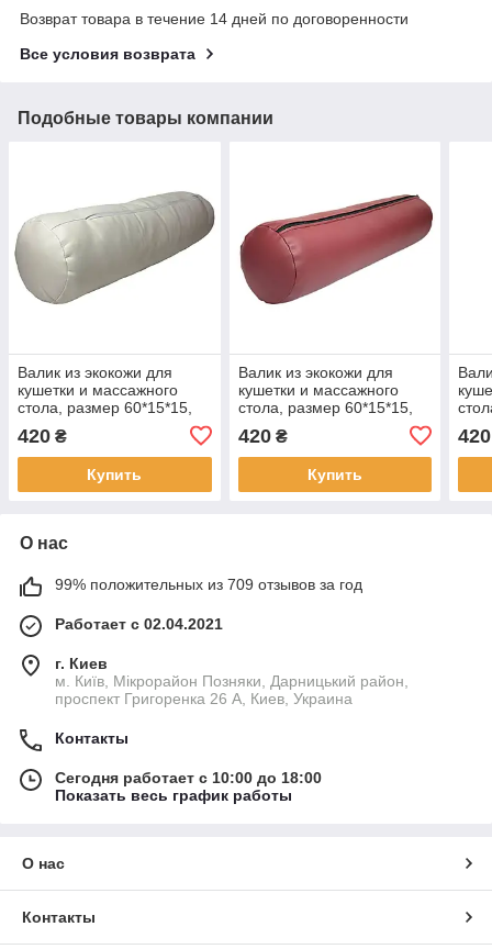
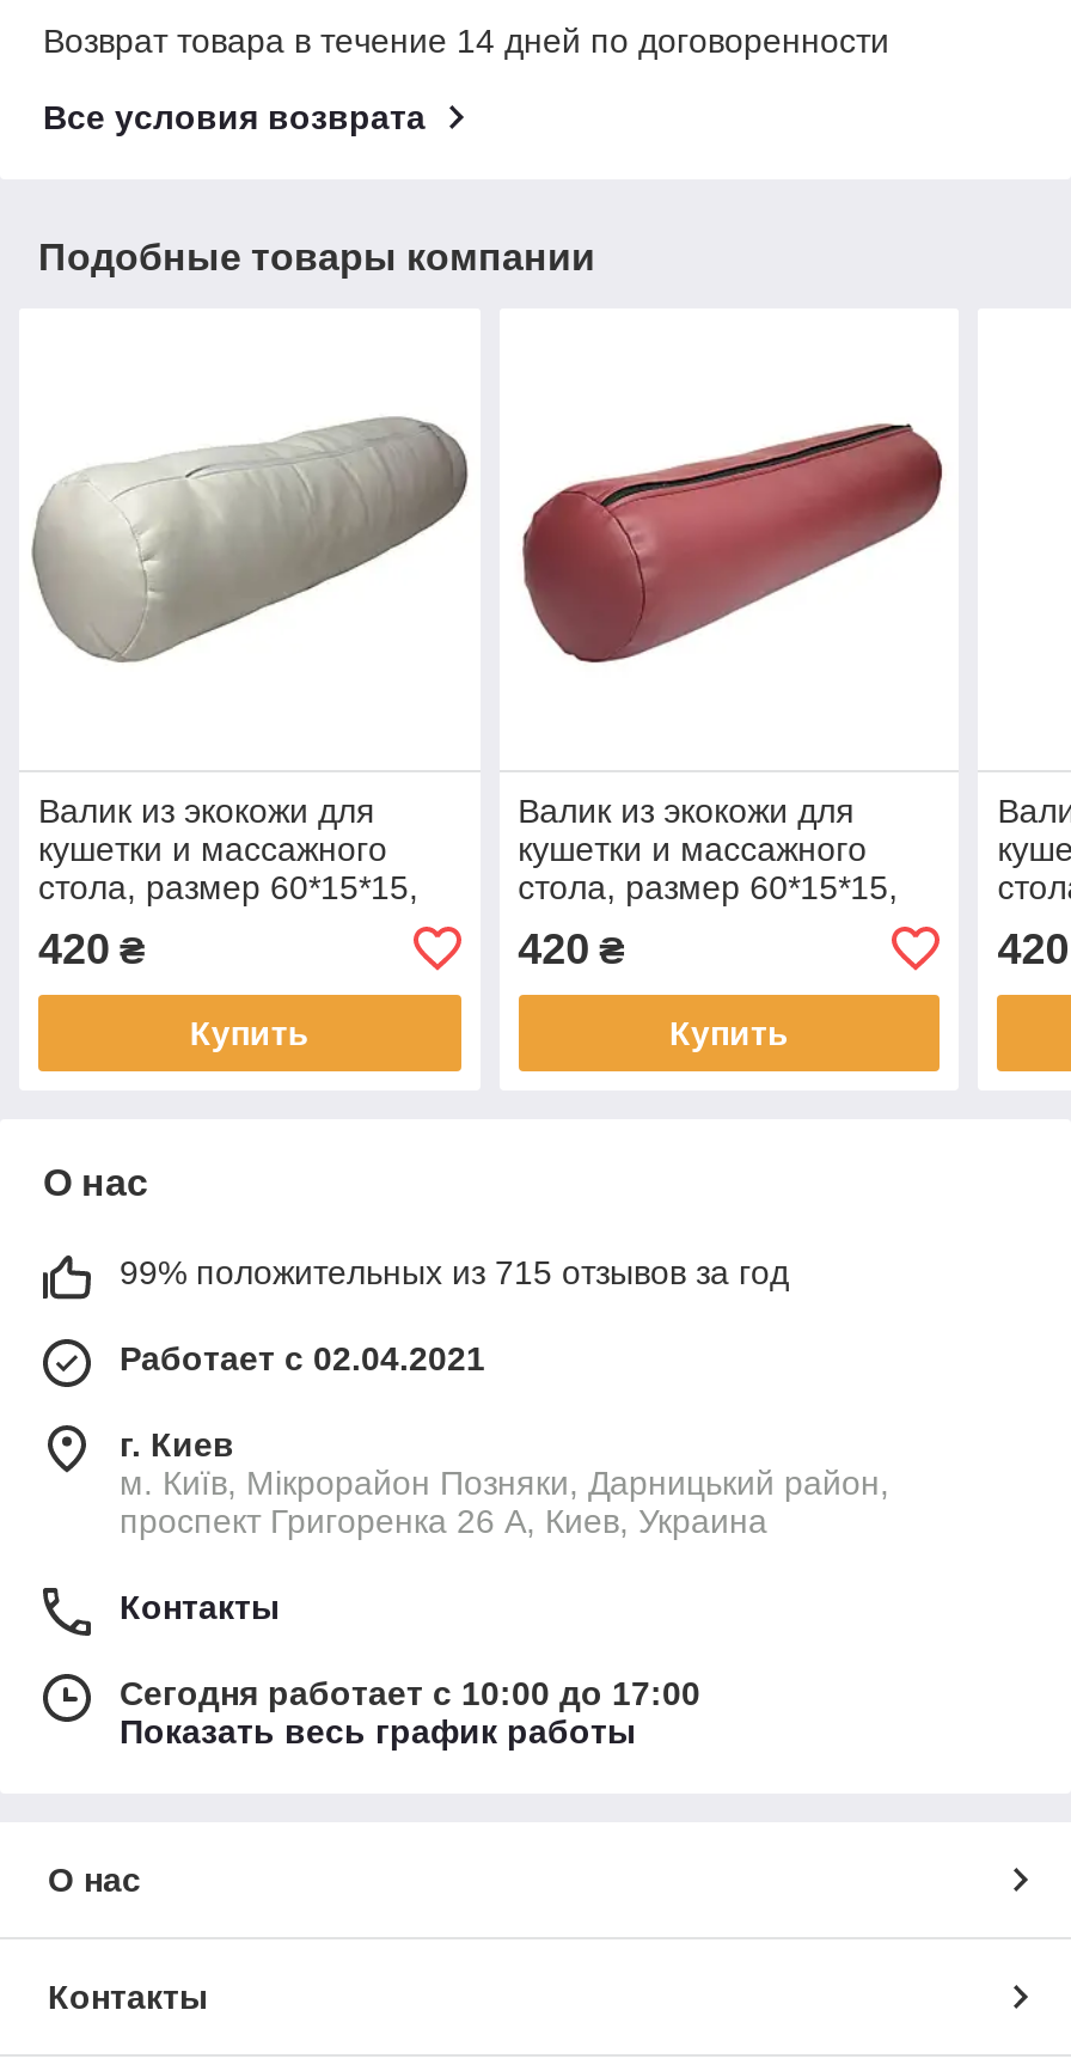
[55,575,362,593] 99% положительных из 709 отзывов за год -> [120,1253,789,1291] 99% положительных из 715 отзывов за год
[55,769,322,786] Сегодня работает с 10:00 до 18:00 -> [120,1674,700,1712] Сегодня работает с 10:00 до 17:00

